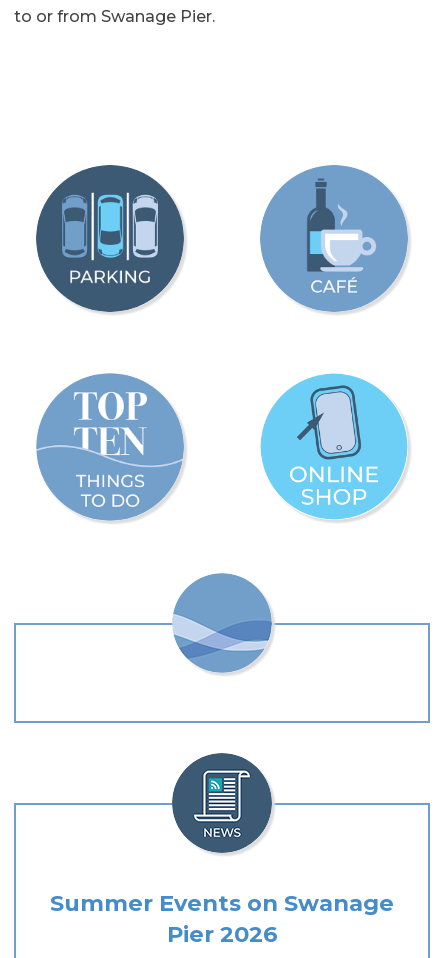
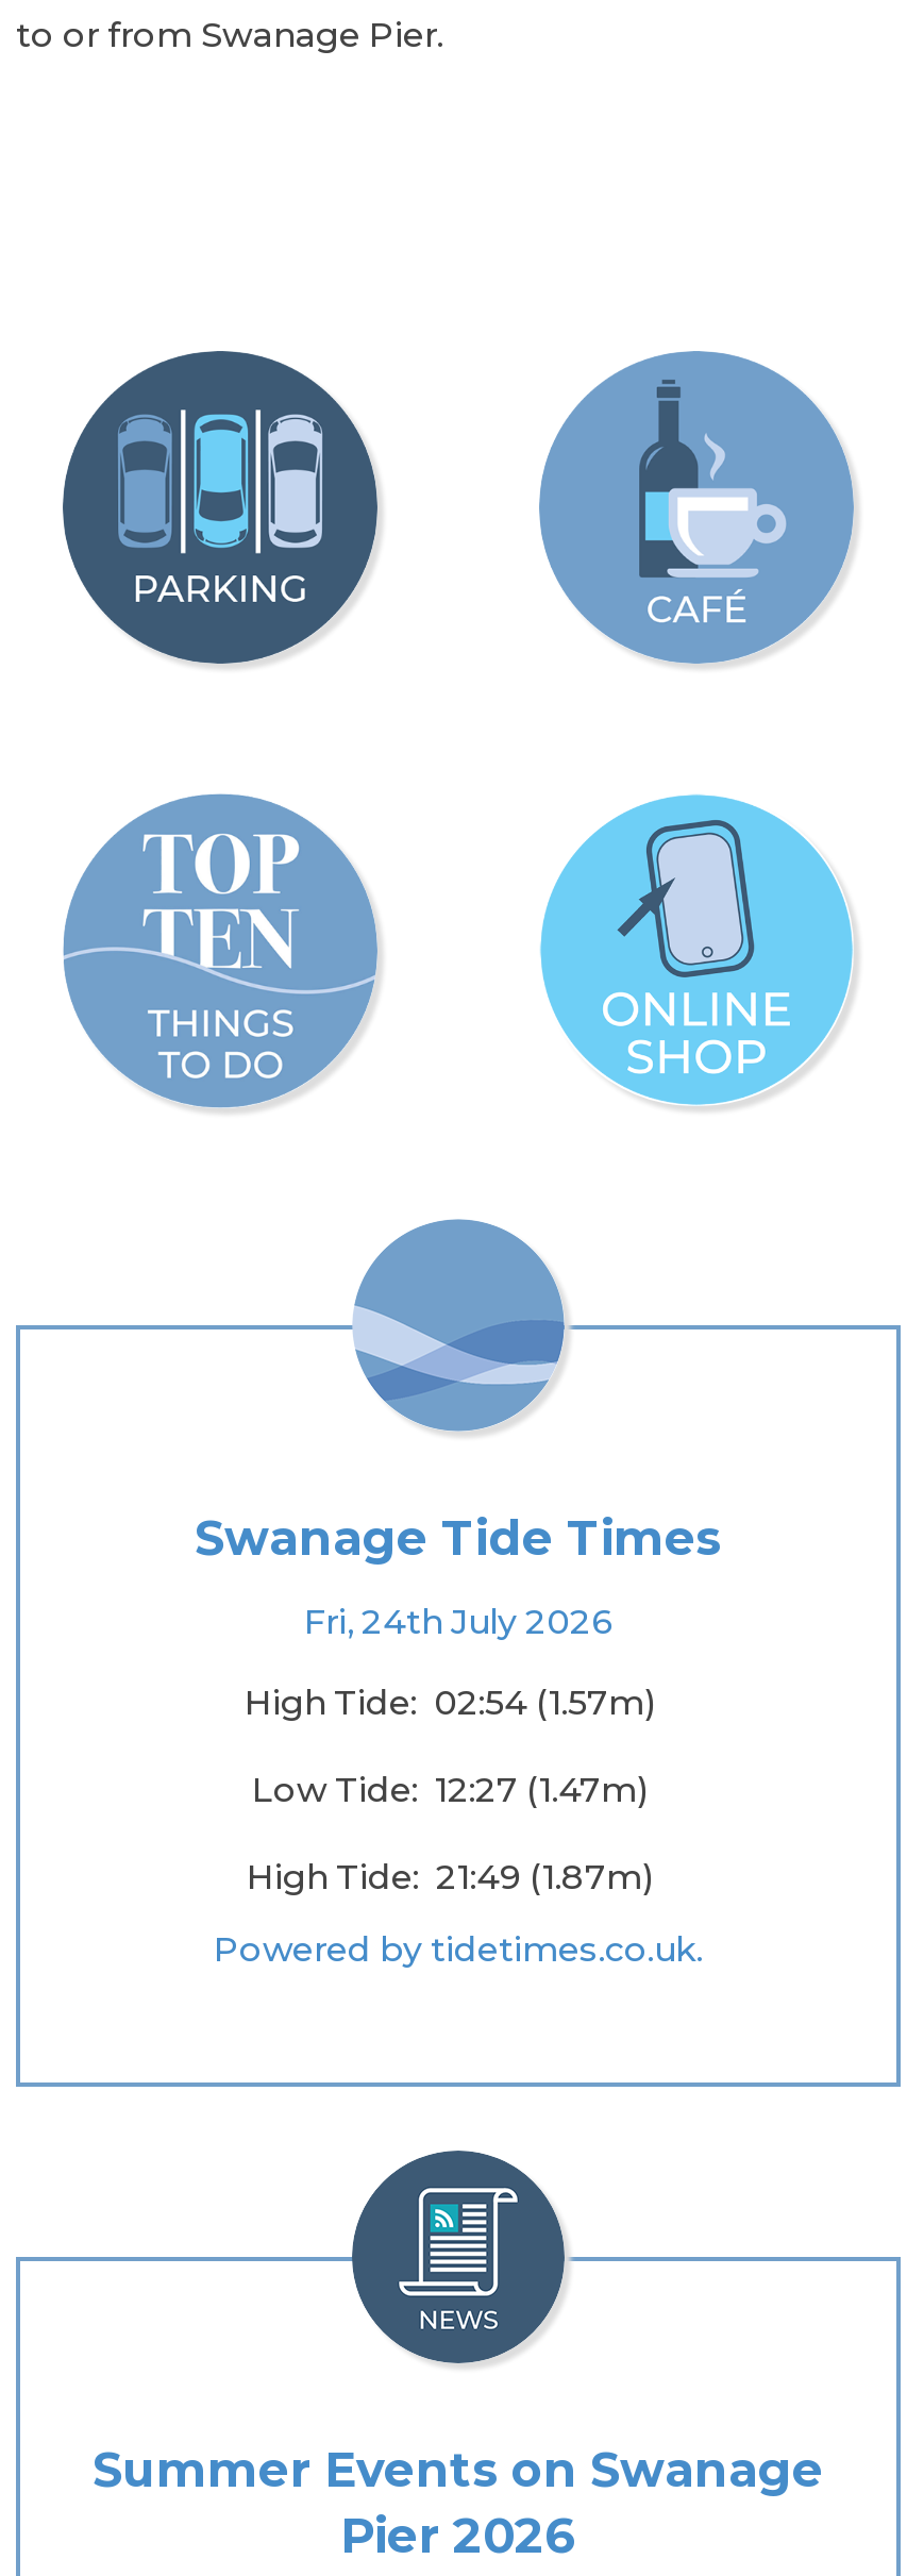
none -> [195,1508,722,1970] Swanage Tide Times | Fri, 24th July 2026 | High Tide: 02:54 (1.57m) | Low Tide: 12:27 (1.47m) | High Tide: 21:49 (1.87m) | Powered by tidetimes.co.uk.

